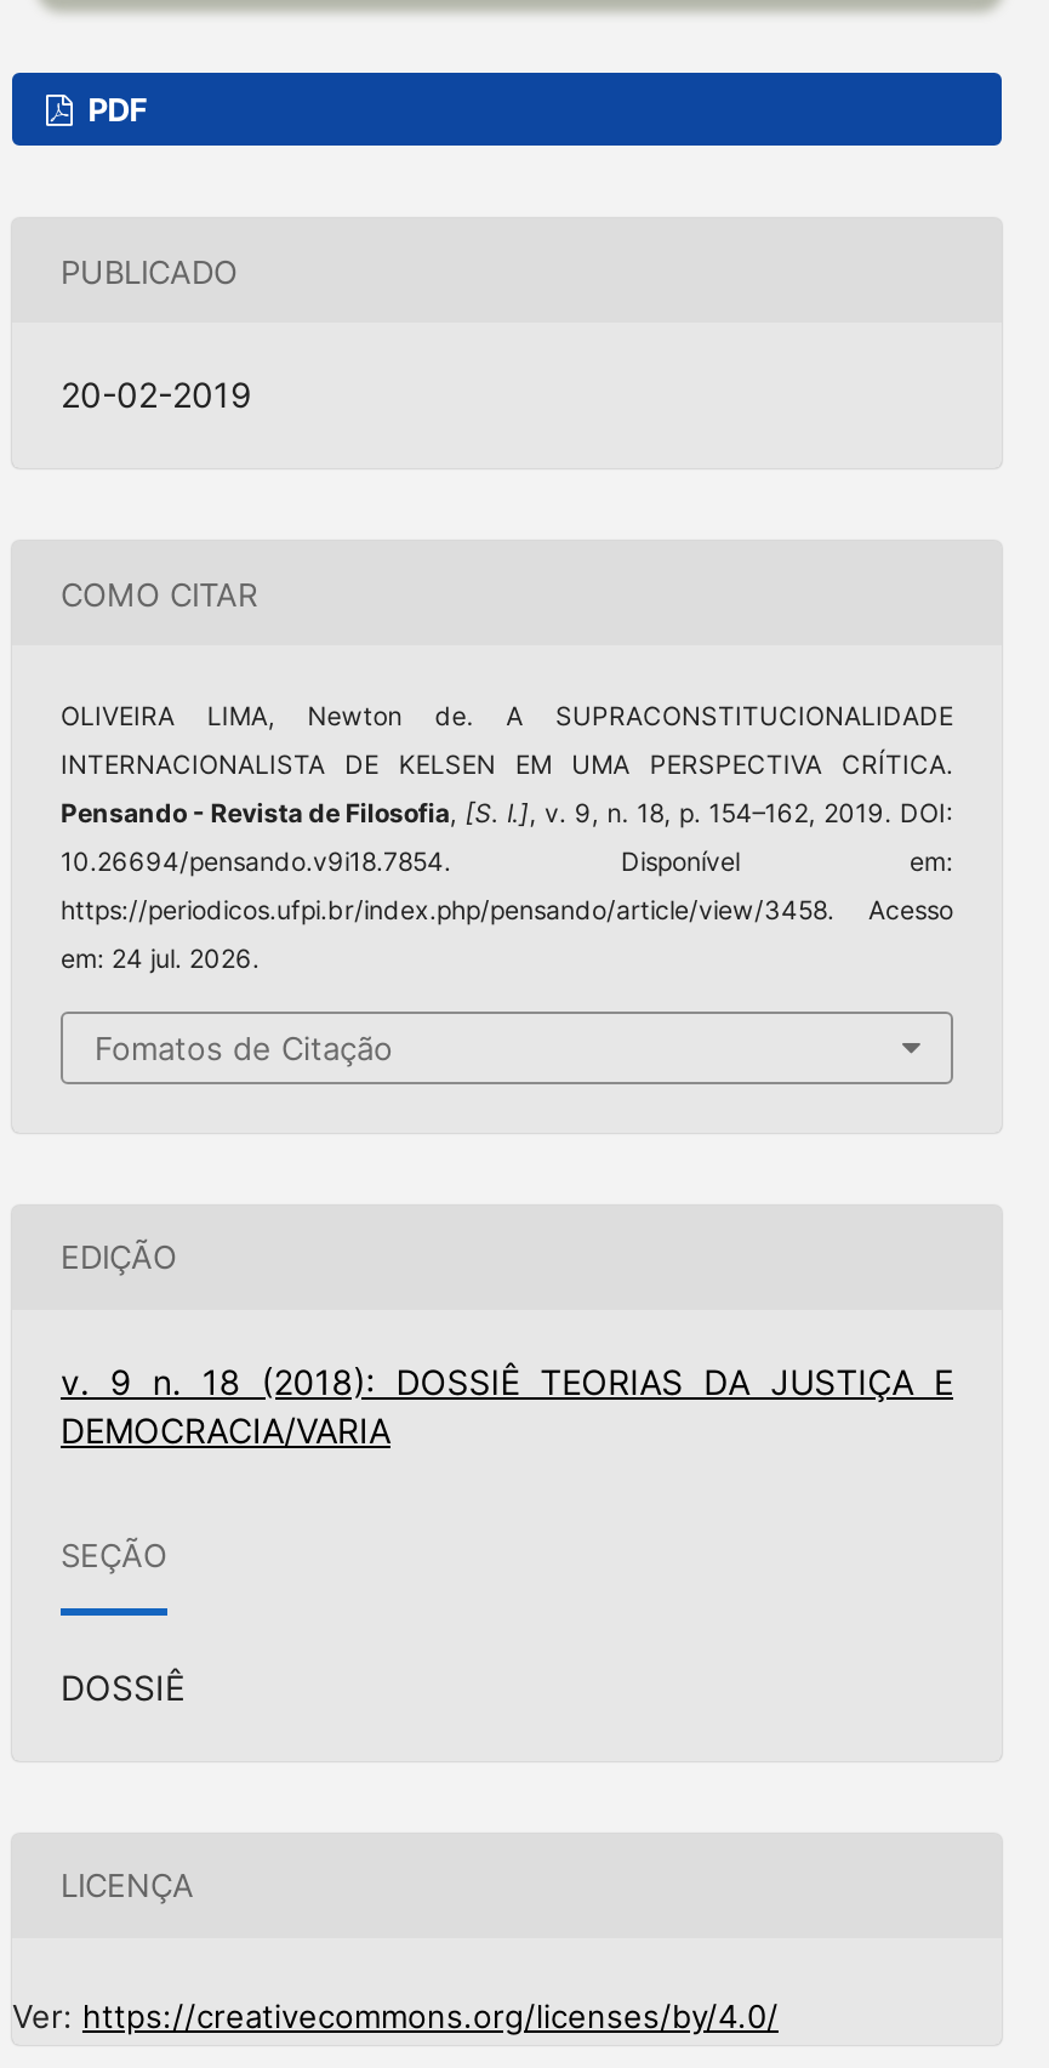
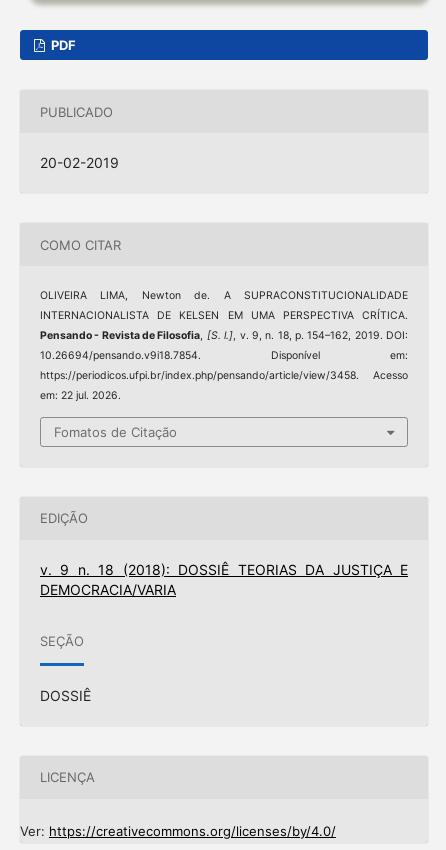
[61,944,260,976] em: 24 jul. 2026. -> [40,389,121,402] em: 22 jul. 2026.

